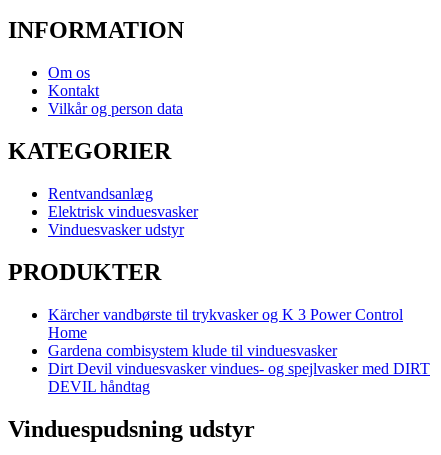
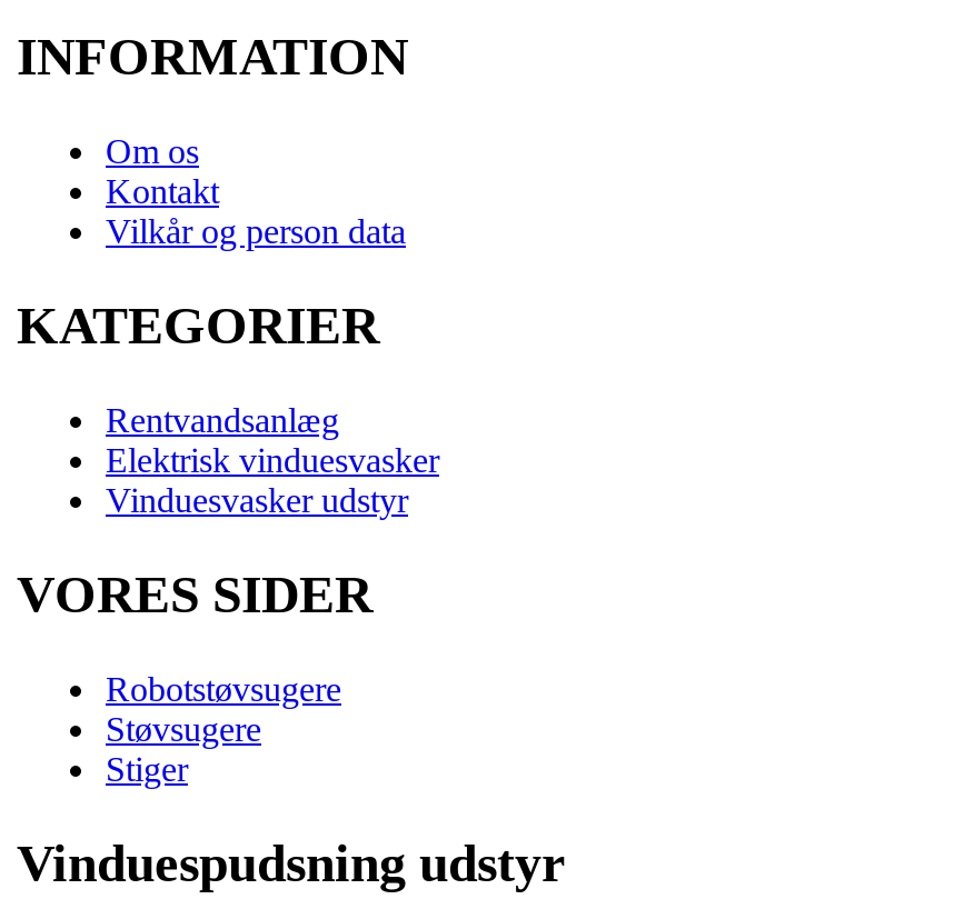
[8,259,161,285] PRODUKTER -> [17,565,372,623] VORES SIDER
[48,306,430,395] Kärcher vandbørste til trykvasker og K 3 Power Control | Home | Gardena combisystem klude til vinduesvasker | Dirt Devil vinduesvasker vindues- og spejlvasker med DIRT | DEVIL håndtag -> [106,669,341,787] Robotstøvsugere | Støvsugere | Stiger

